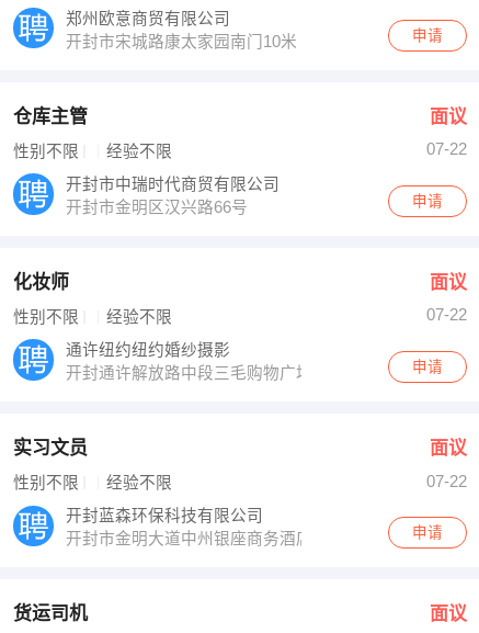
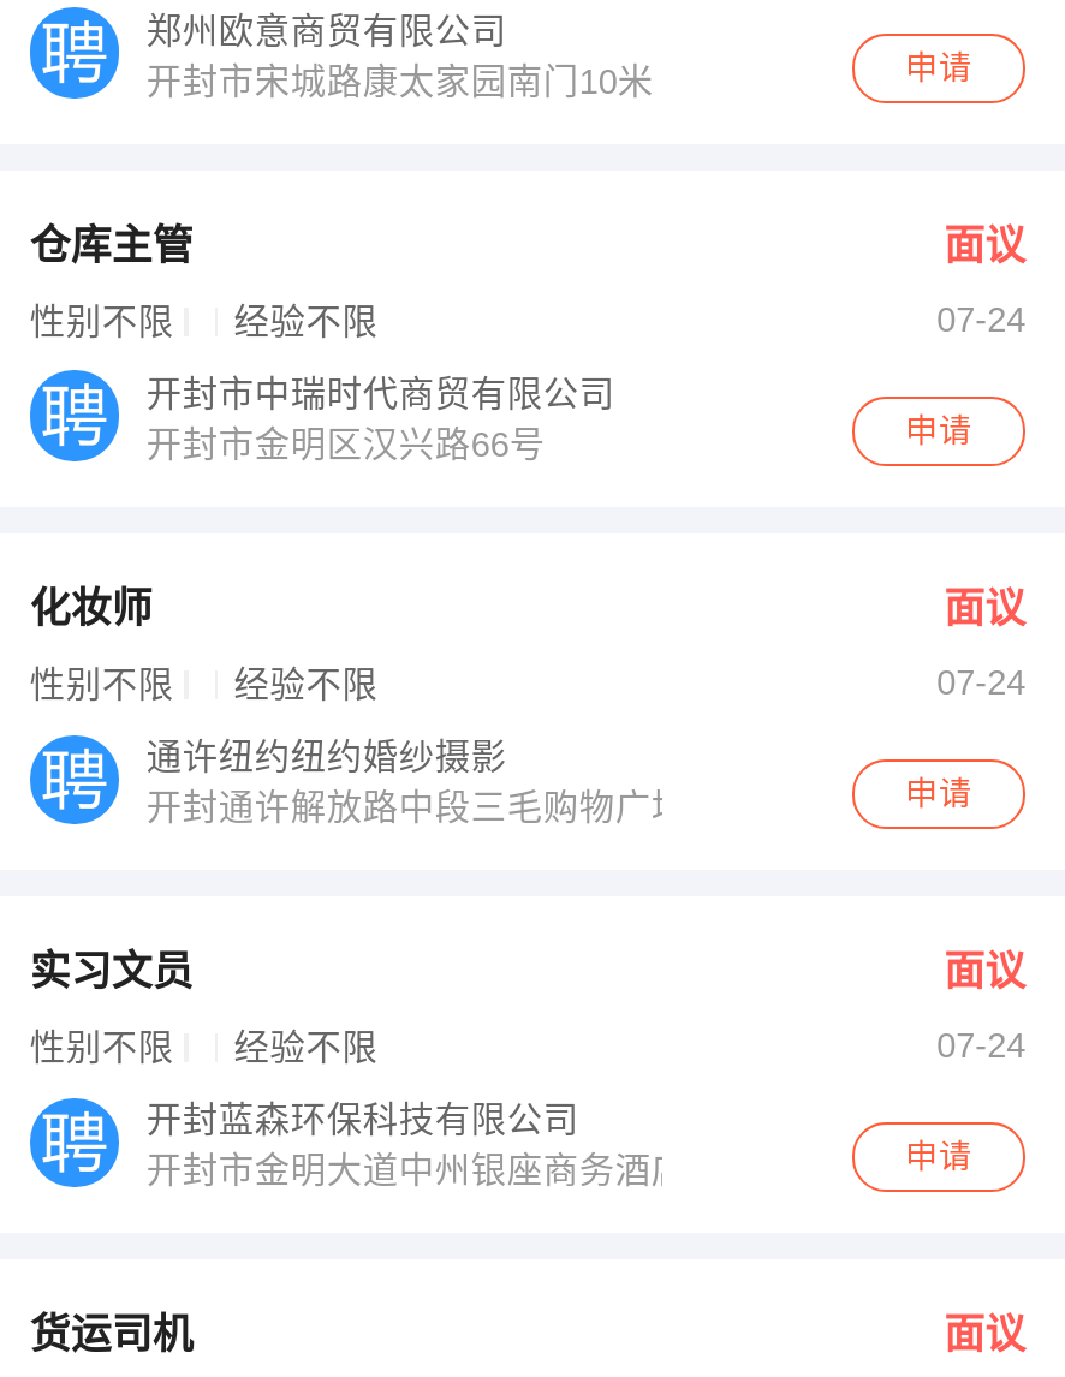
[426,141,467,158] 07-22 -> [937,299,1026,337] 07-24
[426,307,467,324] 07-22 -> [937,662,1026,701] 07-24
[426,472,467,490] 07-22 -> [937,1025,1026,1064] 07-24

